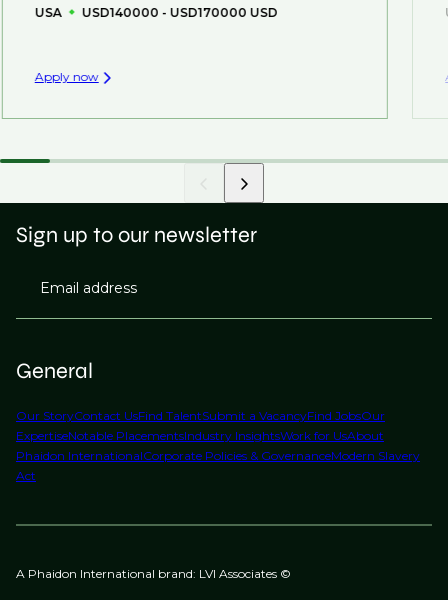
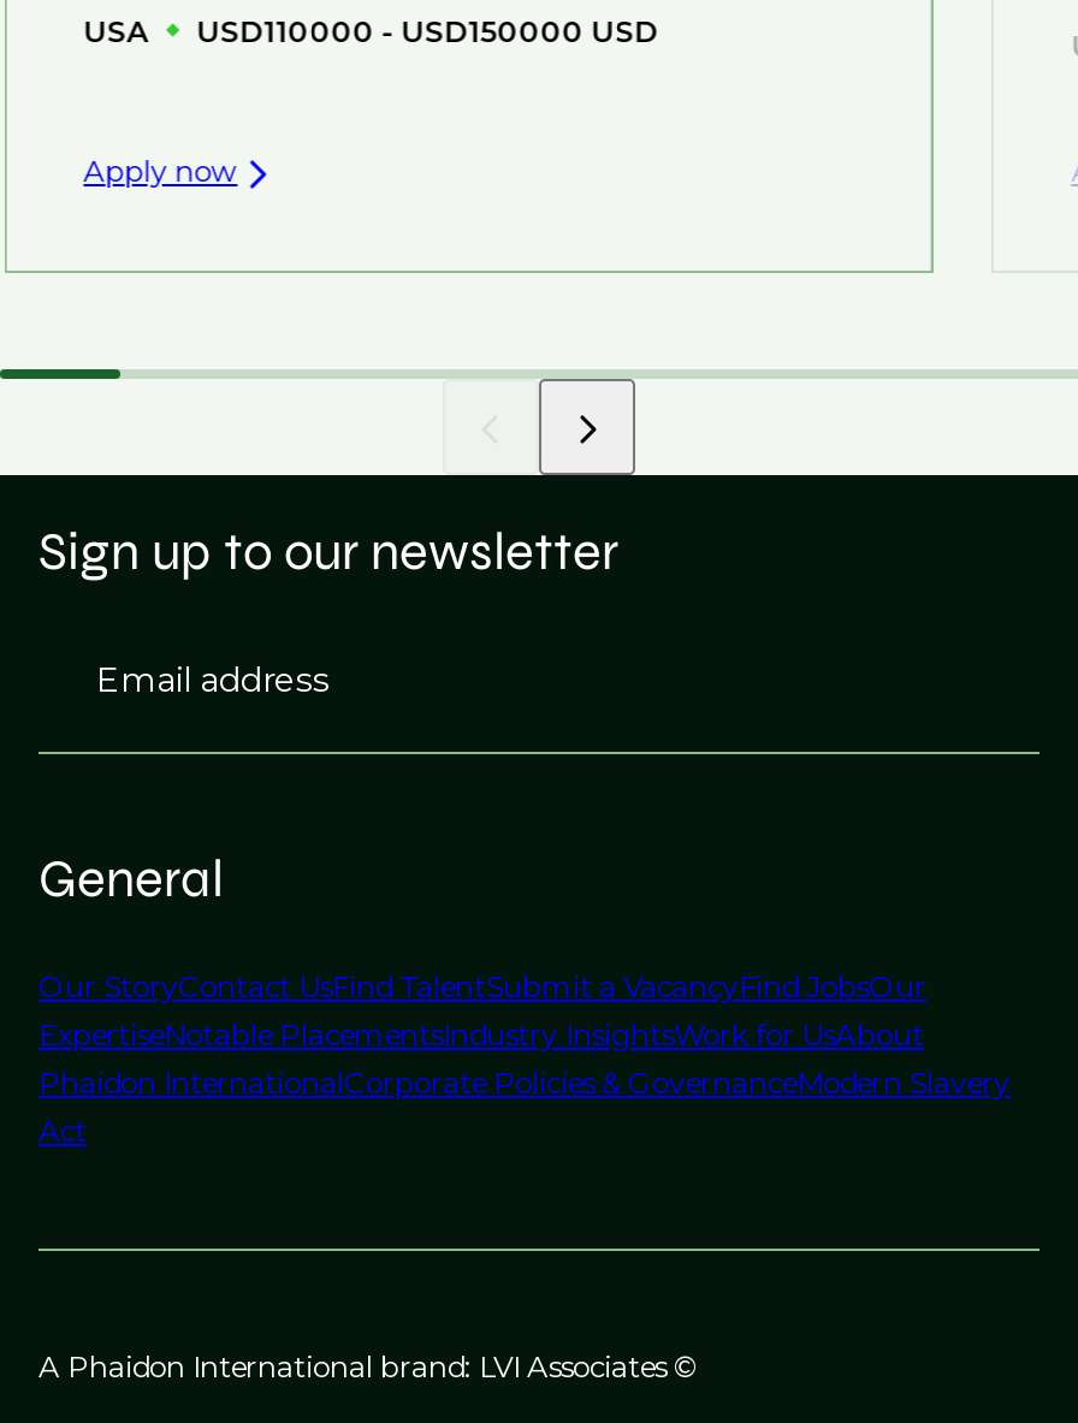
[35,5,278,20] USA USD140000 - USD170000 USD -> [83,11,659,47] USA USD110000 - USD150000 USD

